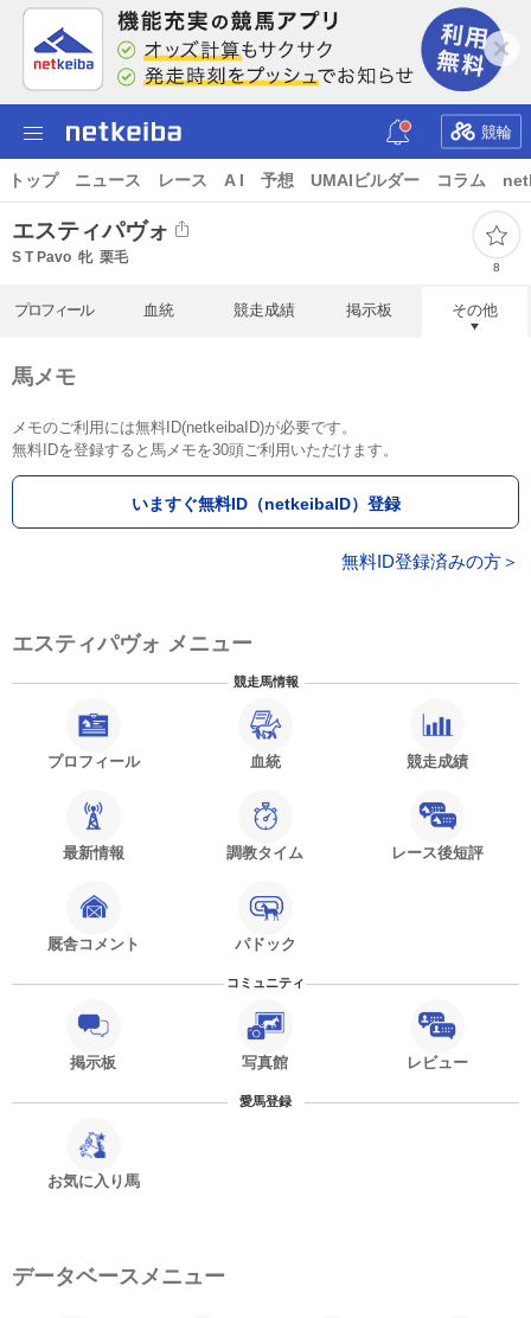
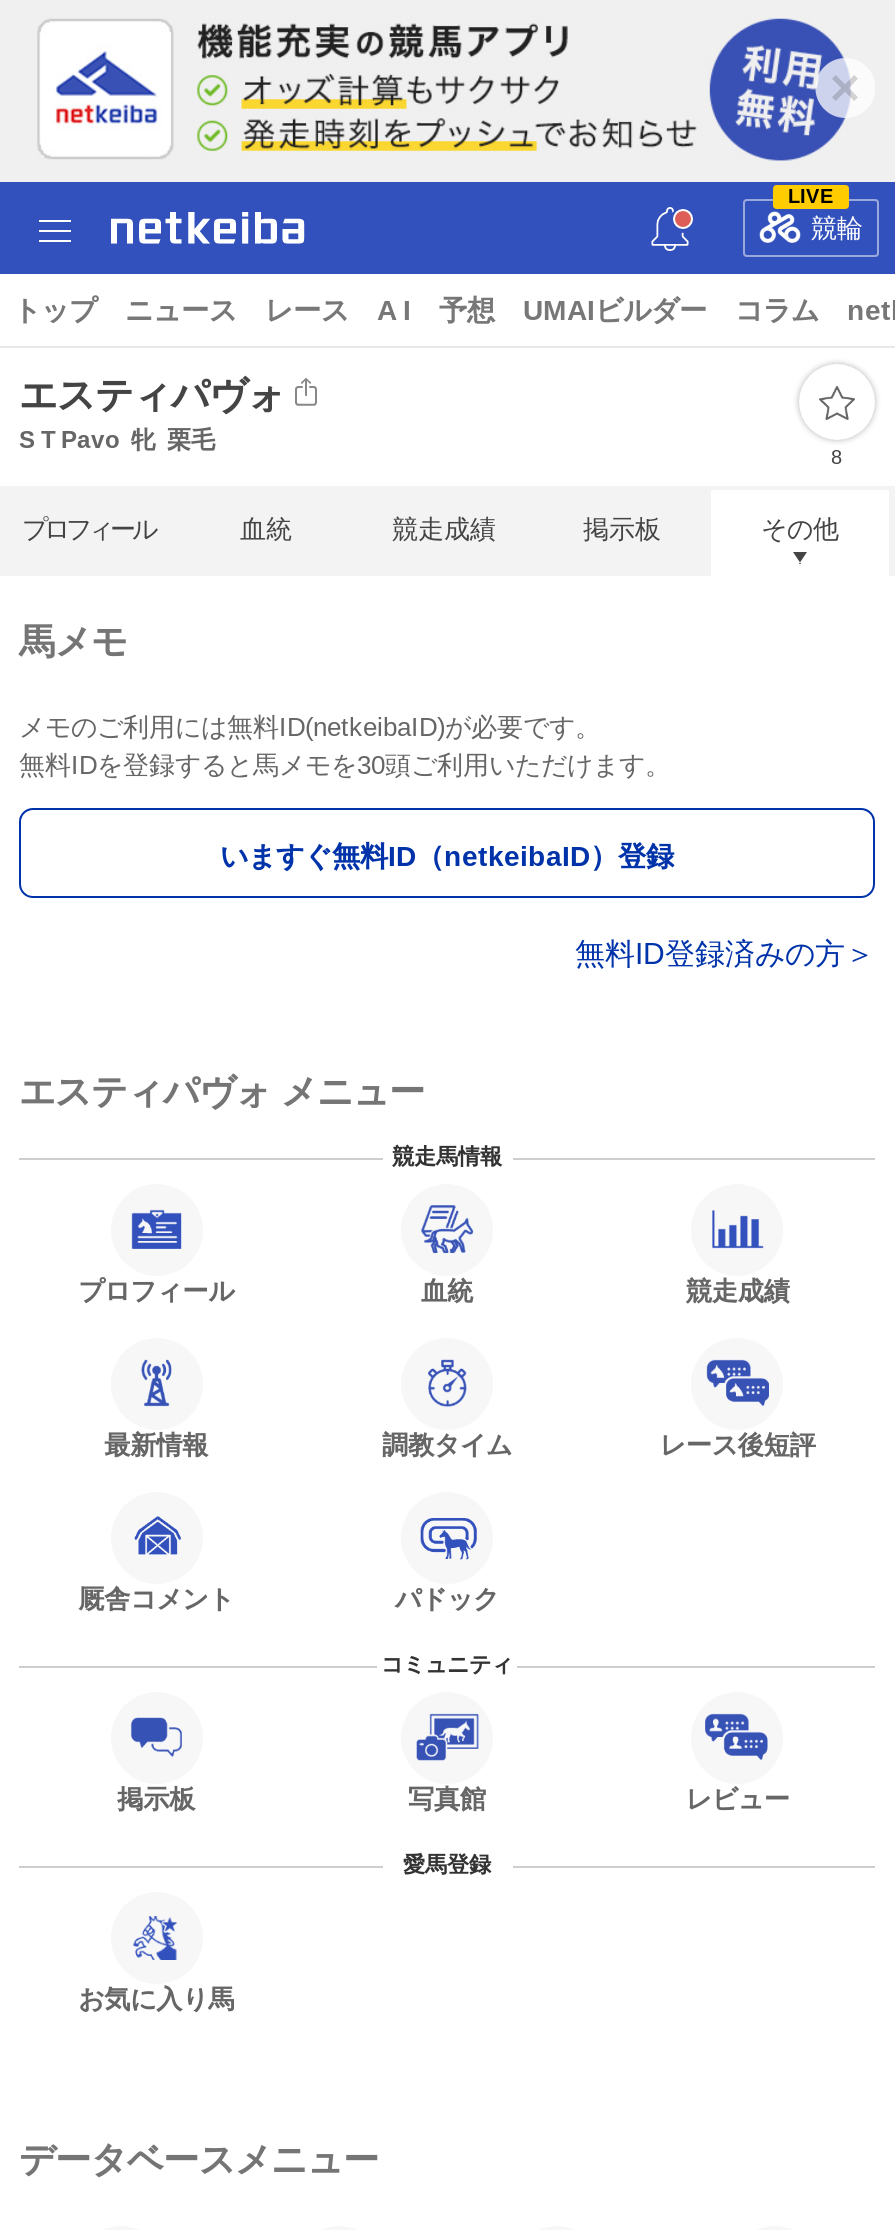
none -> [788,184,834,206] LIVE

